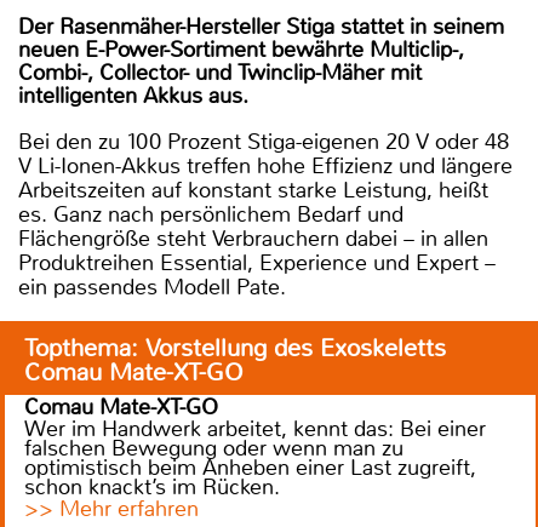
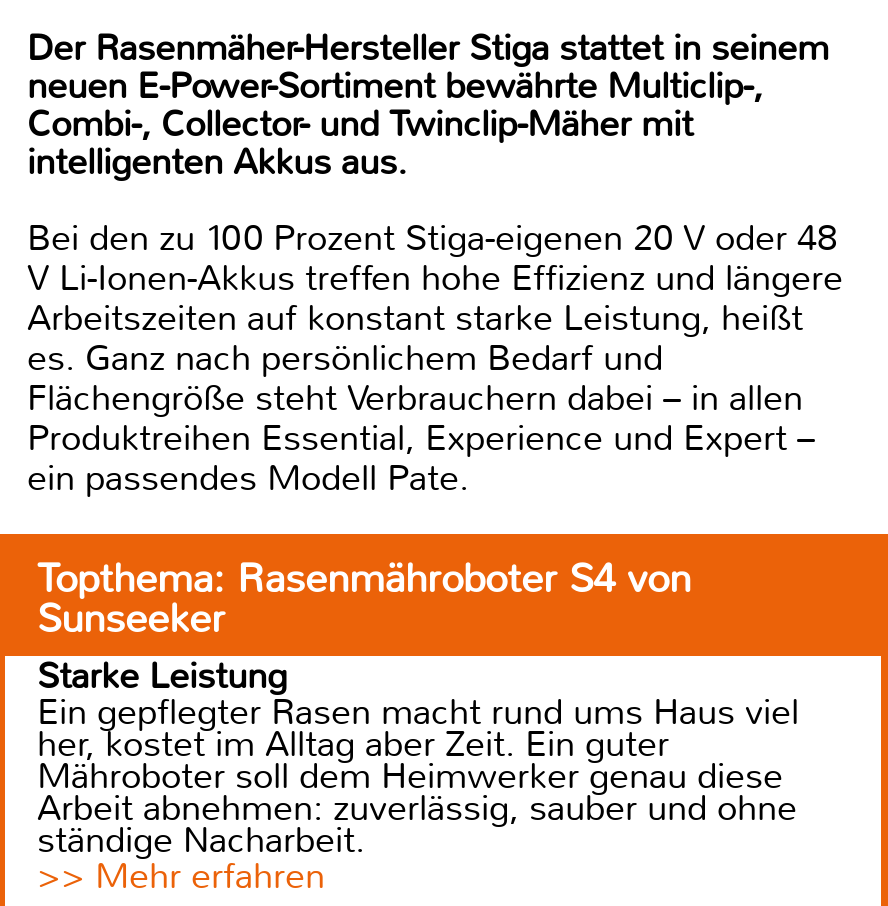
[24,333,486,501] Topthema: Vorstellung des Exoskeletts | Comau Mate-XT-GO | Comau Mate-XT-GO | Wer im Handwerk arbeitet, kennt das: Bei einer | falschen Bewegung oder wenn man zu | optimistisch beim Anheben einer Last zugreift, | schon knackt’s im Rücken. -> [37,553,799,863] Topthema: Rasenmähroboter S4 von | Sunseeker | Starke Leistung | Ein gepflegter Rasen macht rund ums Haus viel | her, kostet im Alltag aber Zeit. Ein guter | Mähroboter soll dem Heimwerker genau diese | Arbeit abnehmen: zuverlässig, sauber und ohne | ständige Nacharbeit.

